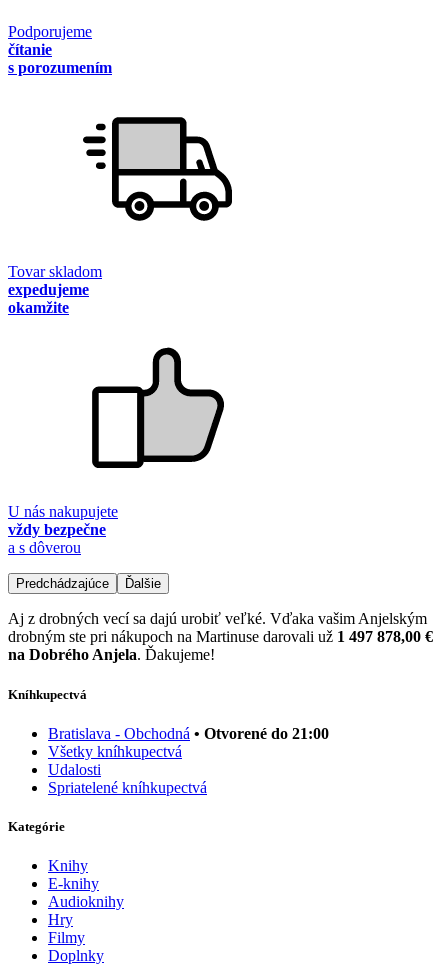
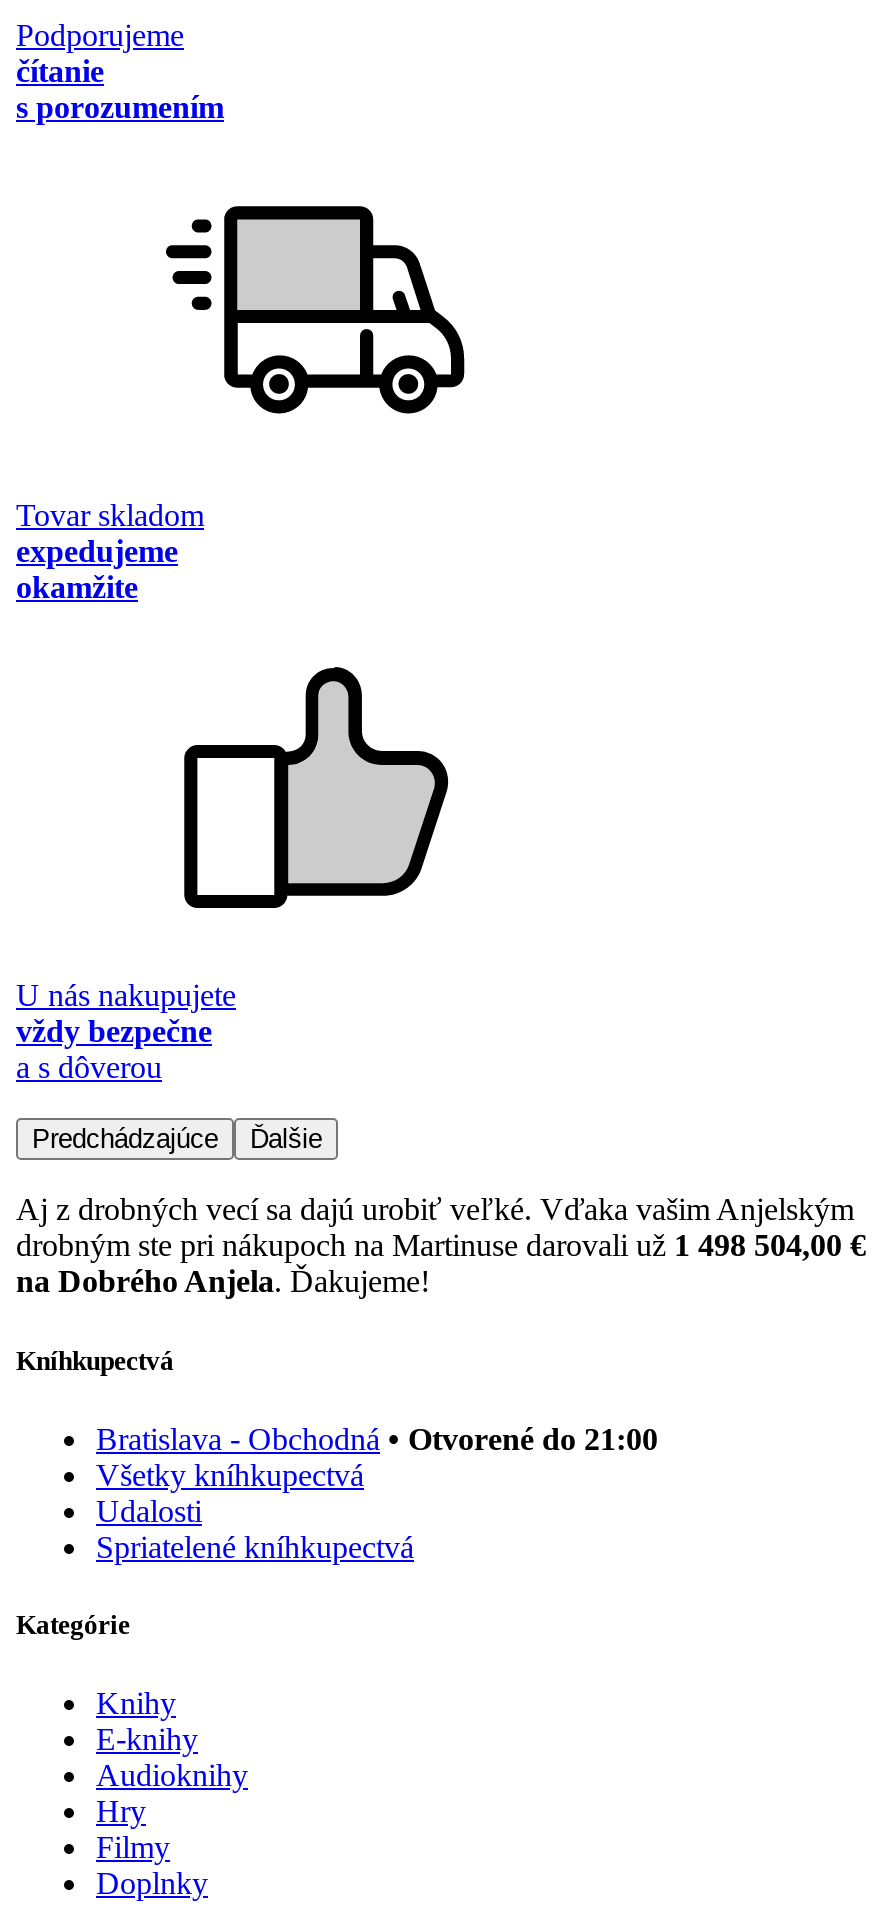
[8,628,433,645] drobným ste pri nákupoch na Martinuse darovali už 1 497 878,00 € -> [16,1229,866,1263] drobným ste pri nákupoch na Martinuse darovali už 1 498 504,00 €

